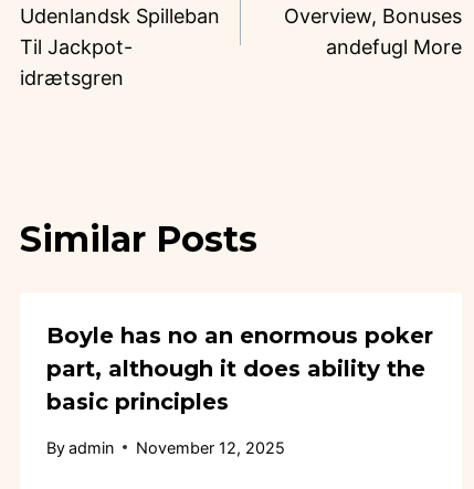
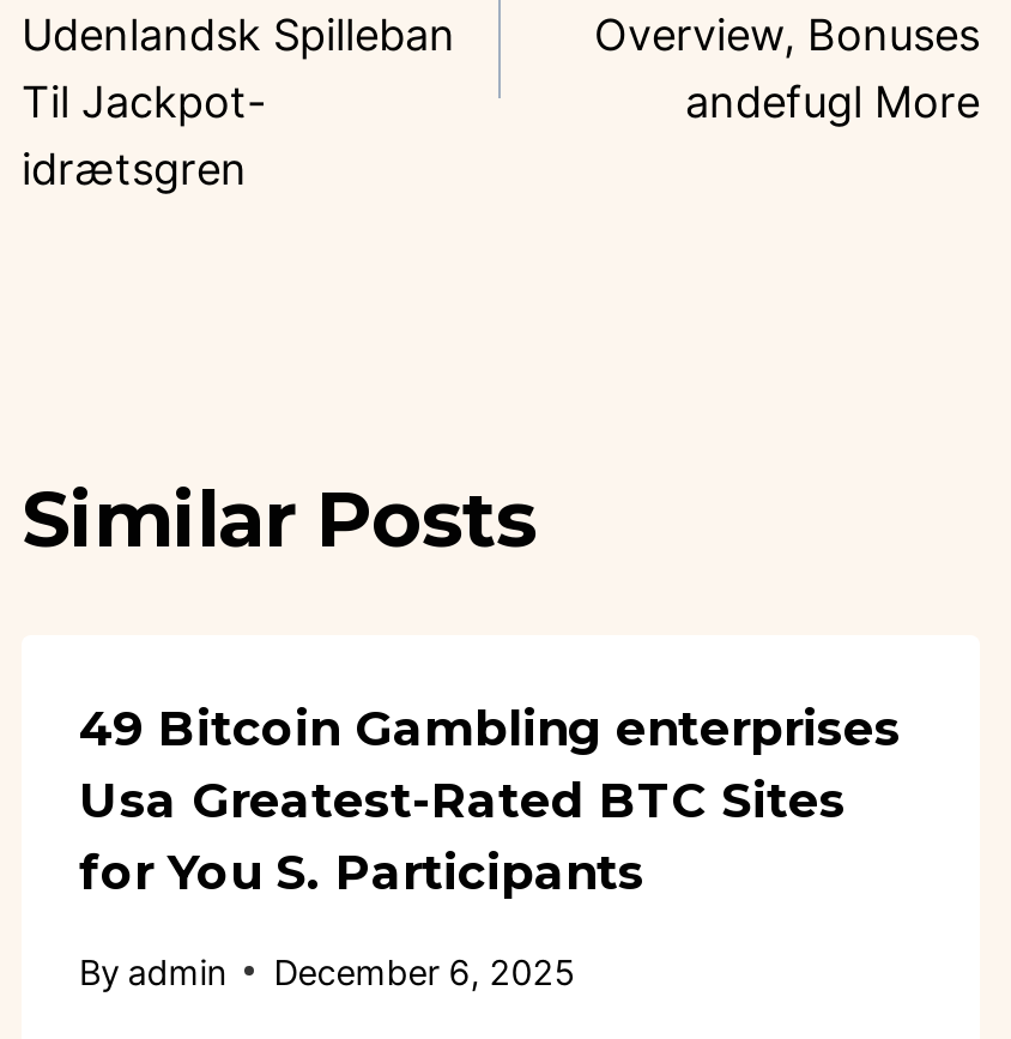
[46,323,433,415] Boyle has no an enormous poker | part, although it does ability the | basic principles -> [79,701,901,902] 49 Bitcoin Gambling enterprises | Usa Greatest-Rated BTC Sites | for You S. Participants
[46,438,285,457] By admin November 12, 2025 -> [79,951,575,992] By admin December 6, 2025

